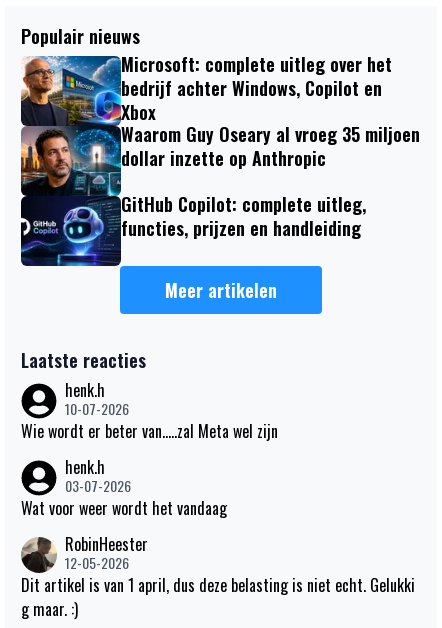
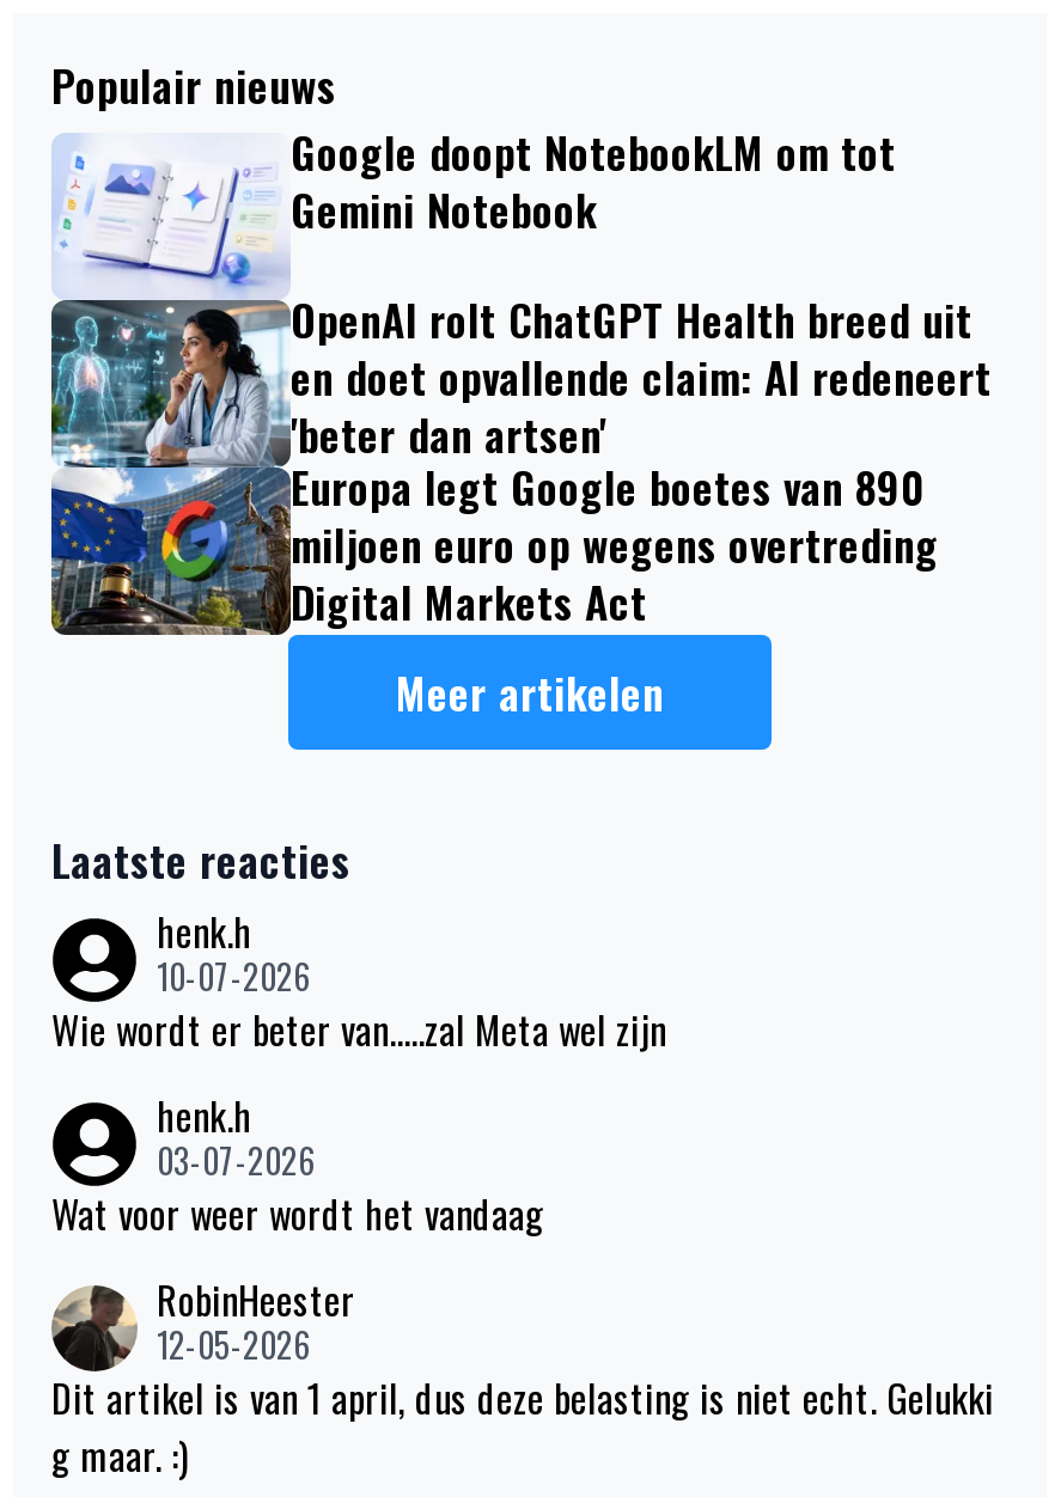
[20,51,420,267] [image] | Microsoft: complete uitleg over het | bedrijf achter Windows, Copilot en | Xbox | Waarom Guy Oseary al vroeg 35 miljoen | dollar inzette op Anthropic -> [49,122,896,638] [image] | Google doopt NotebookLM om tot | Gemini Notebook
[121,191,366,241] GitHub Copilot: complete uitleg, | functies, prijzen en handleiding -> [291,289,992,634] OpenAI rolt ChatGPT Health breed uit | en doet opvallende claim: AI redeneert | 'beter dan artsen' | Europa legt Google boetes van 890 | miljoen euro op wegens overtreding | Digital Markets Act

